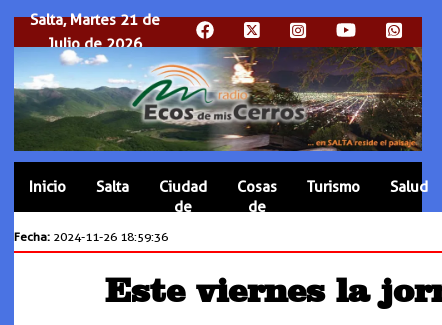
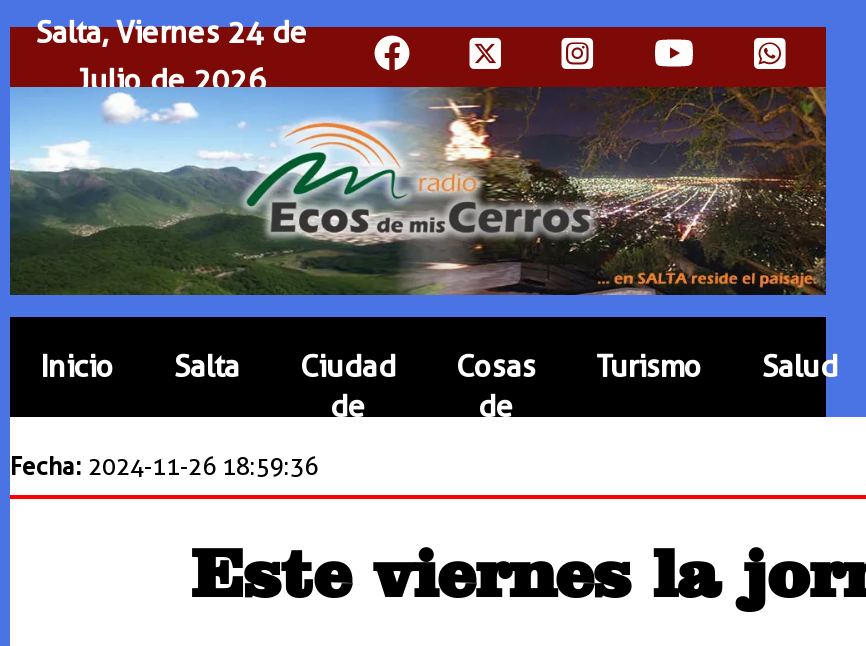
[30,11,160,29] Salta, Martes 21 de -> [36,15,308,51] Salta, Viernes 24 de

